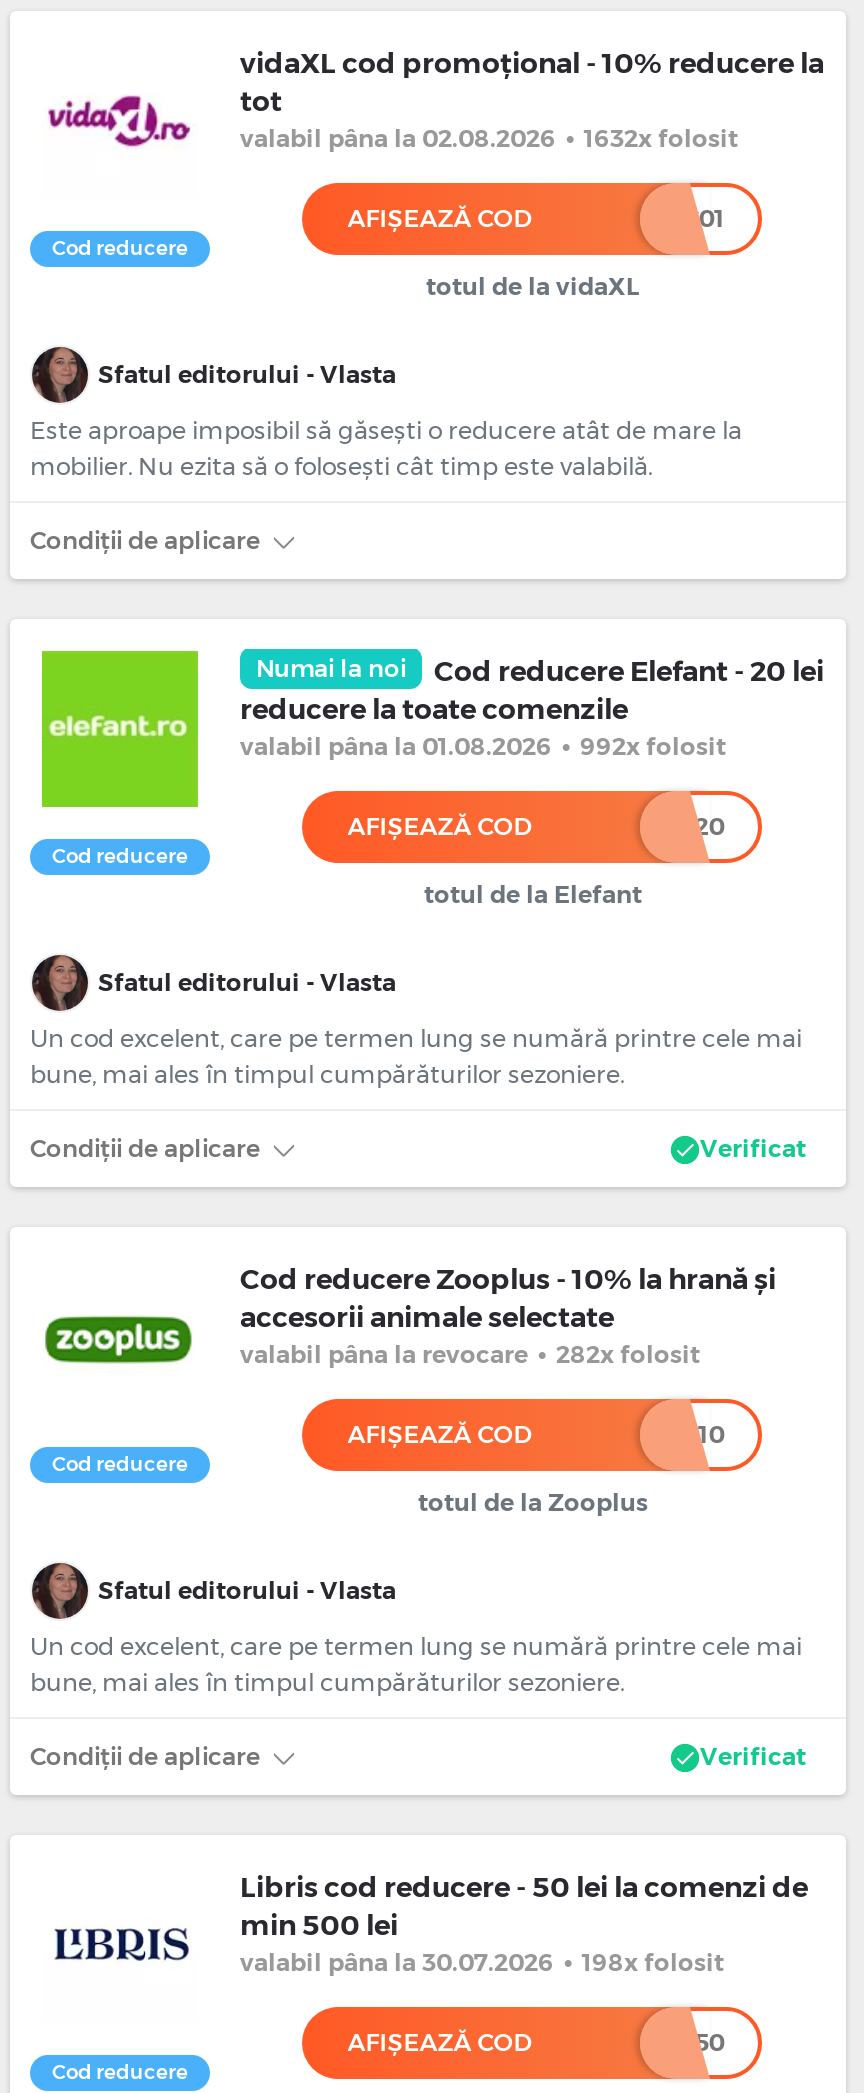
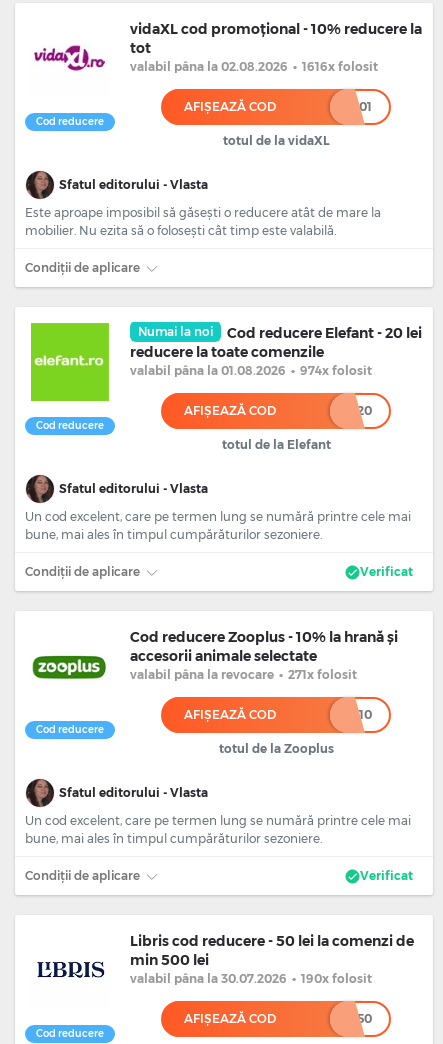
[240,123,738,153] valabil pâna la 02.08.2026 • 1632x folosit -> [130,59,378,74] valabil pâna la 02.08.2026 • 1616x folosit
[240,731,726,761] valabil pâna la 01.08.2026 • 992x folosit -> [130,363,372,378] valabil pâna la 01.08.2026 • 974x folosit
[240,1339,700,1369] valabil pâna la revocare • 282x folosit -> [130,667,357,682] valabil pâna la revocare • 271x folosit
[240,1947,724,1977] valabil pâna la 30.07.2026 • 198x folosit -> [130,971,372,986] valabil pâna la 30.07.2026 • 190x folosit

